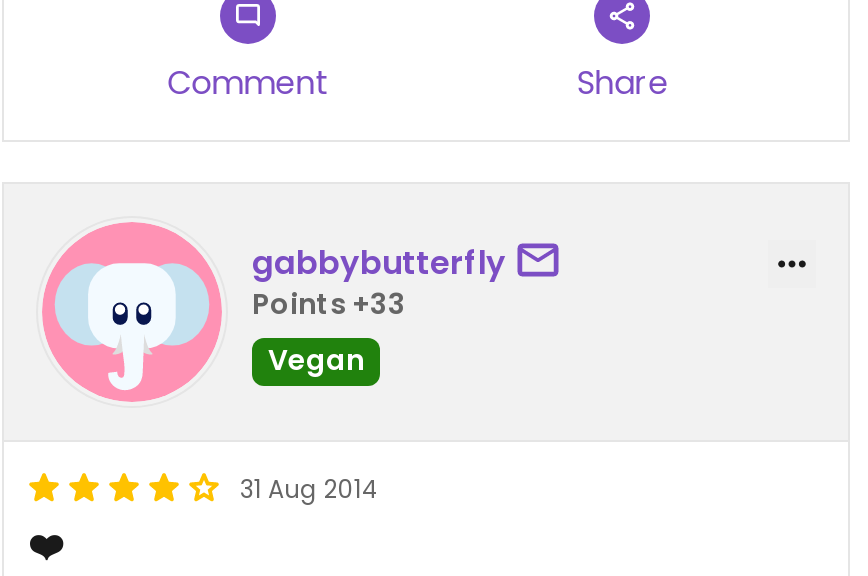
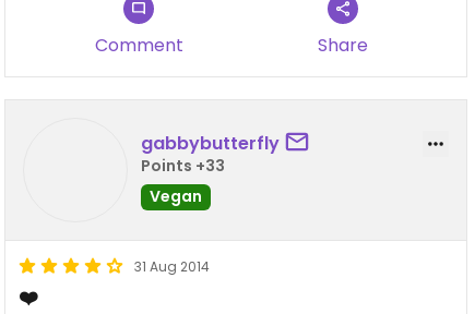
[42,222,222,402] [image] -> none

